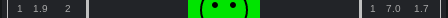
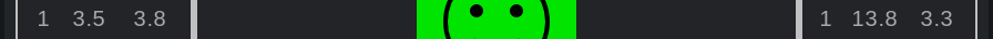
[33,3,48,14] 1.9 -> [72,6,106,30] 3.5
[65,3,71,14] 2 -> [133,6,167,30] 3.8
[386,3,401,14] 7.0 -> [852,6,898,30] 13.8
[414,3,429,14] 1.7 -> [920,6,954,30] 3.3

